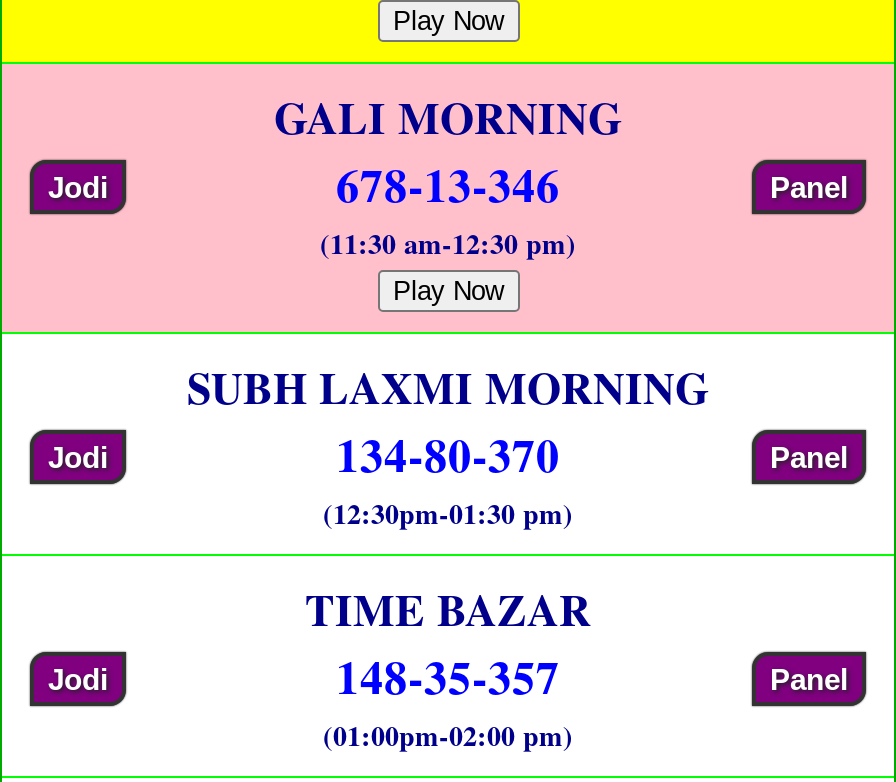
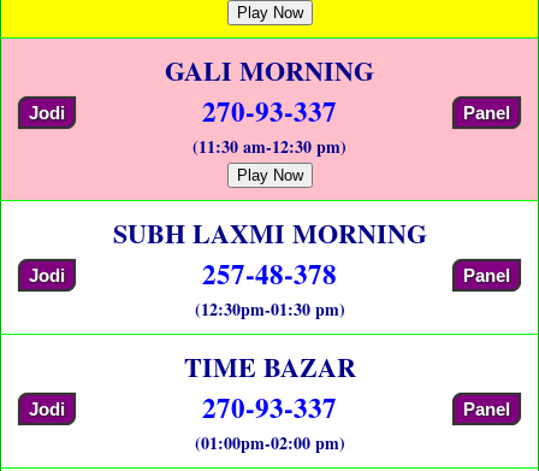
[336,150,560,218] 678-13-346 -> [202,90,337,131] 270-93-337
[336,420,560,488] 134-80-370 -> [202,253,337,294] 257-48-378
[336,642,560,710] 148-35-357 -> [202,386,337,427] 270-93-337

